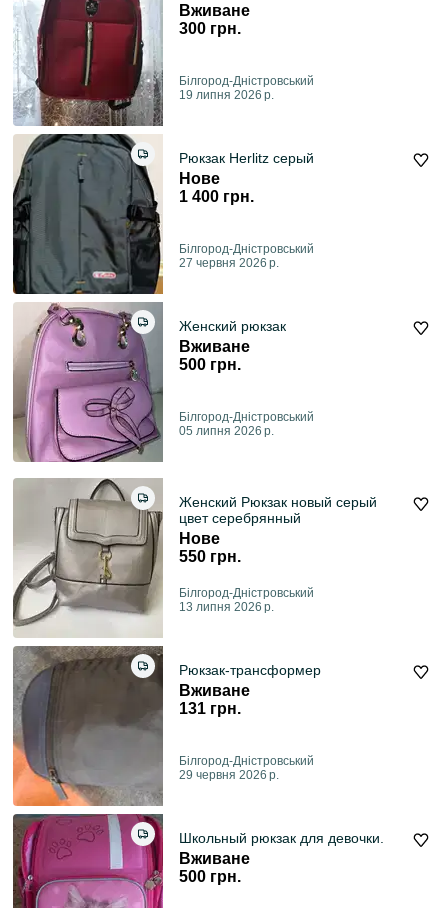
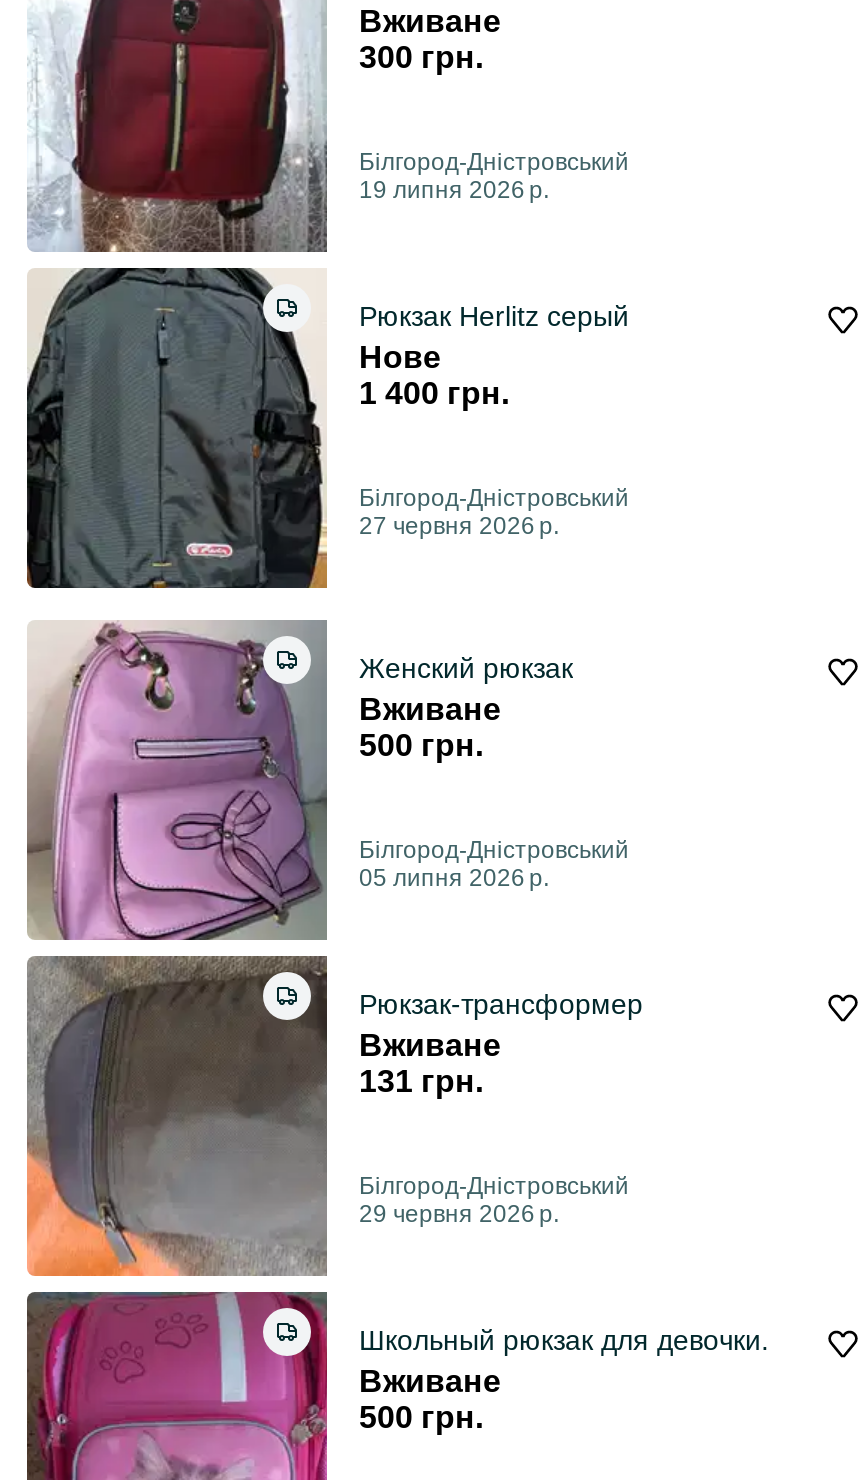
[13,478,377,637] [image] | Женский Рюкзак новый серый | цвет серебрянный | Нове | 550 грн. | Білгород-Дністровський | 13 липня 2026 р. -> none

